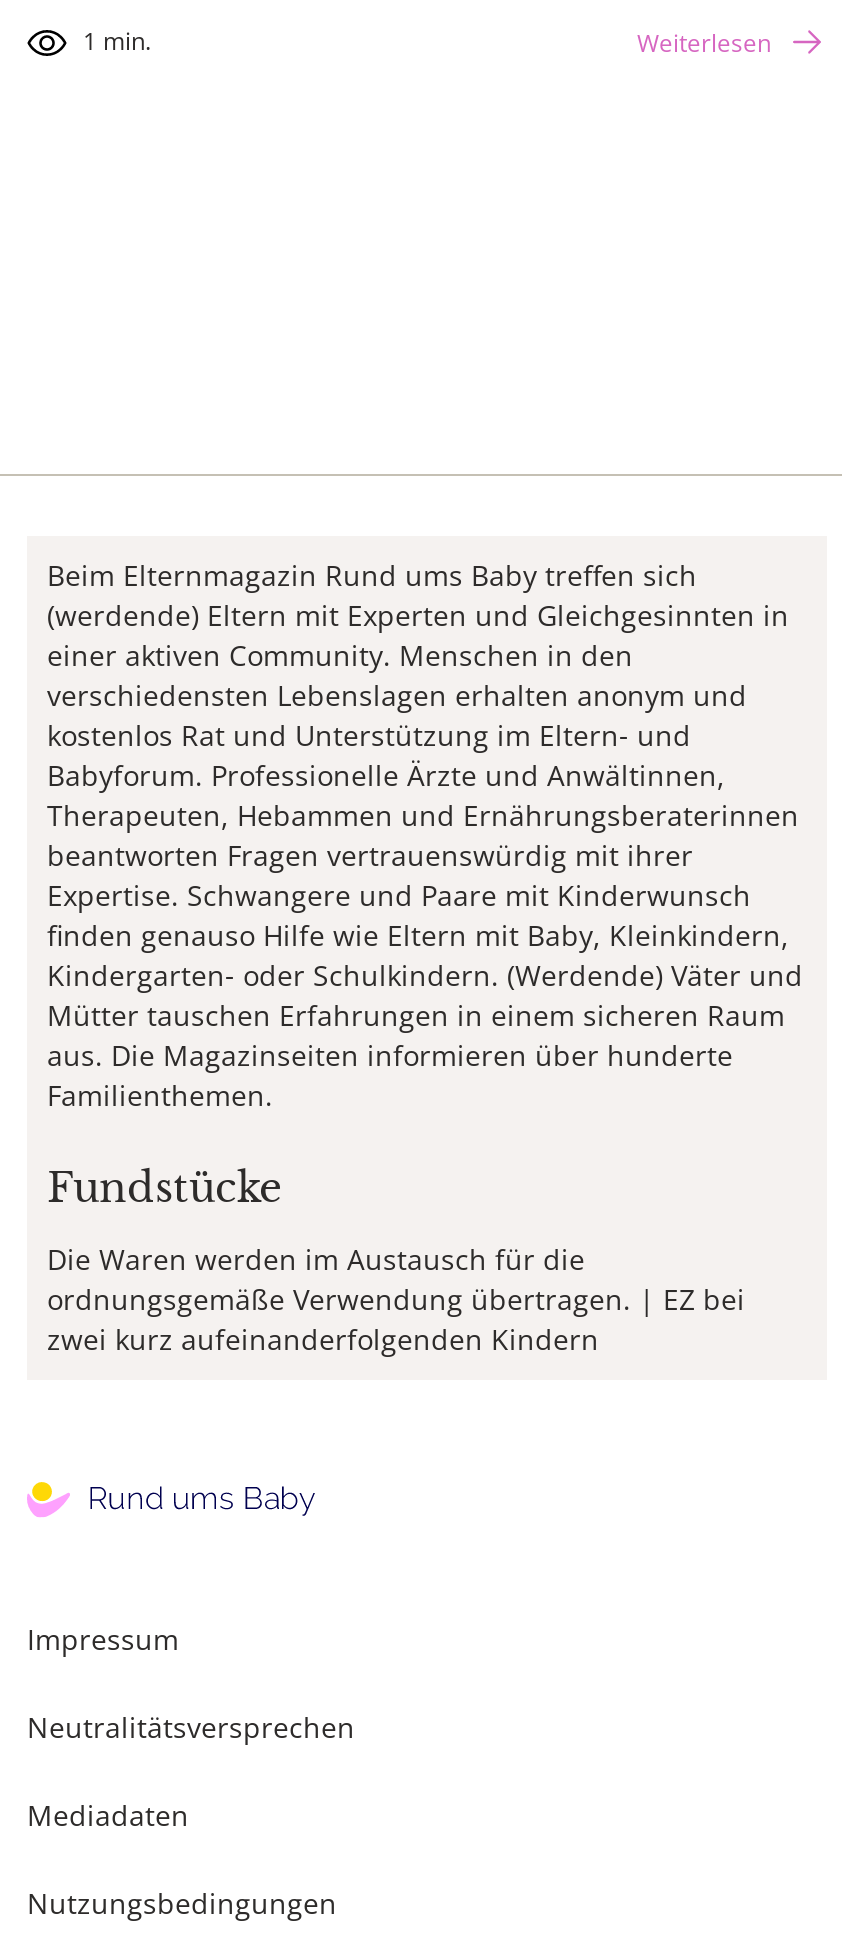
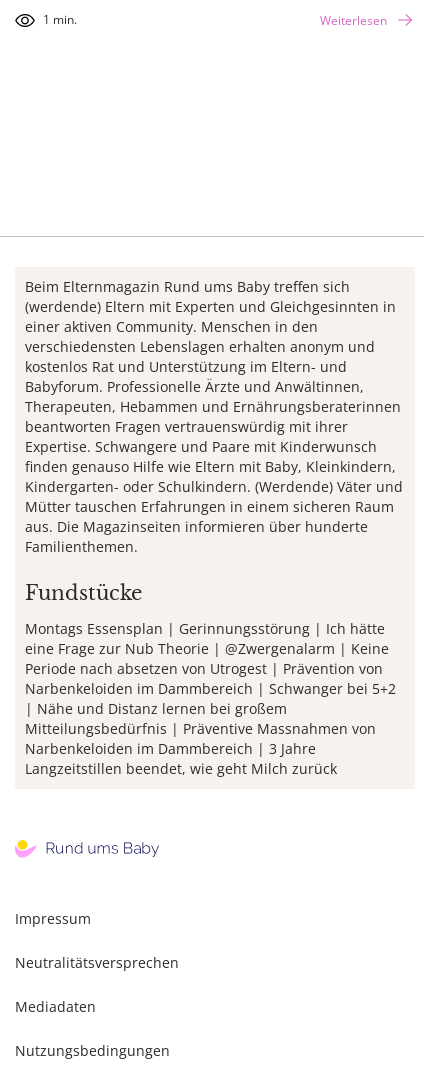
[47,1240,745,1358] Die Waren werden im Austausch für die | ordnungsgemäße Verwendung übertragen. | EZ bei | zwei kurz aufeinanderfolgenden Kindern -> [25,619,396,778] Montags Essensplan | Gerinnungsstörung | Ich hätte | eine Frage zur Nub Theorie | @Zwergenalarm | Keine | Periode nach absetzen von Utrogest | Prävention von | Narbenkeloiden im Dammbereich | Schwanger bei 5+2 | Nähe und Distanz lernen bei großem | Mitteilungsbedürfnis | Präventive Massnahmen von | Narbenkeloiden im Dammbereich | 3 Jahre | Langzeitstillen beendet, wie geht Milch zurück

